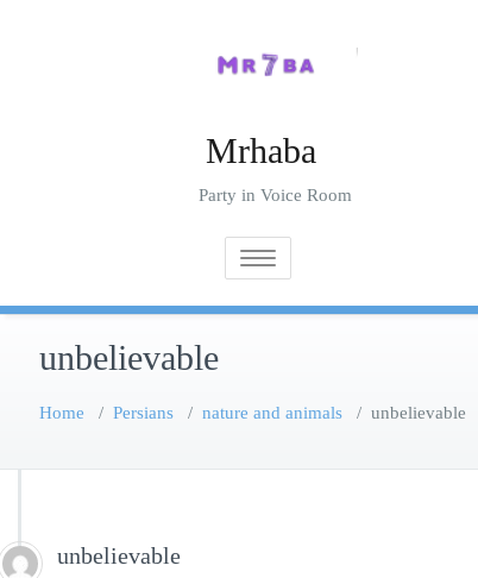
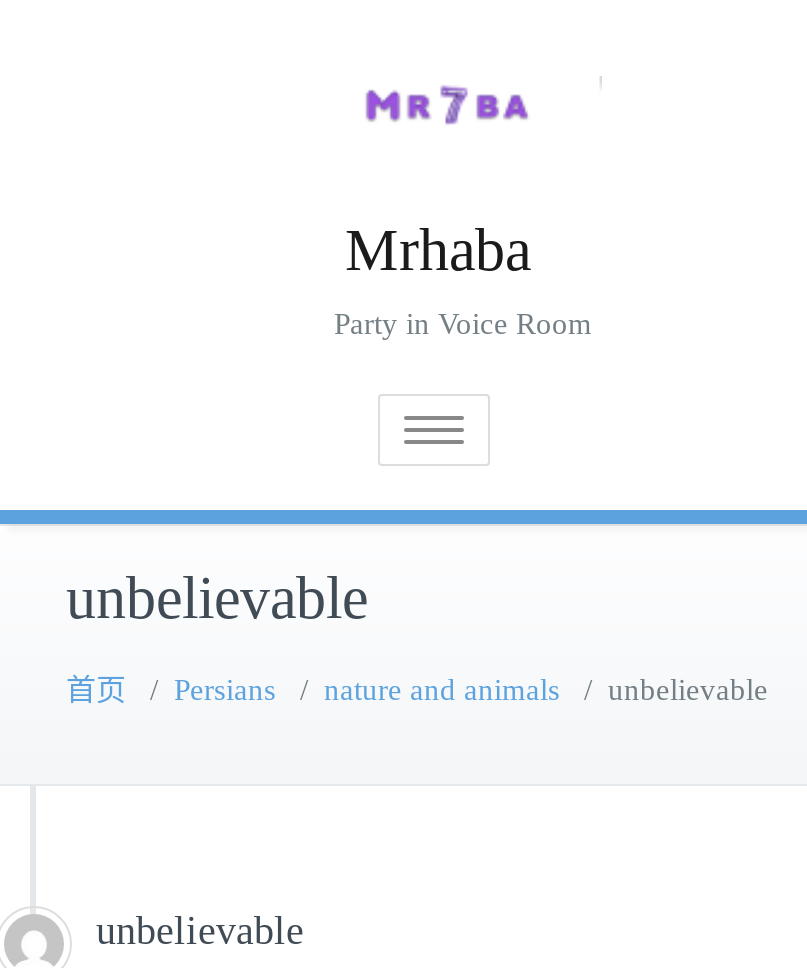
[39,404,466,423] Home / Persians / nature and animals / unbelievable -> [66,675,768,707] 首页/ Persians / nature and animals / unbelievable

